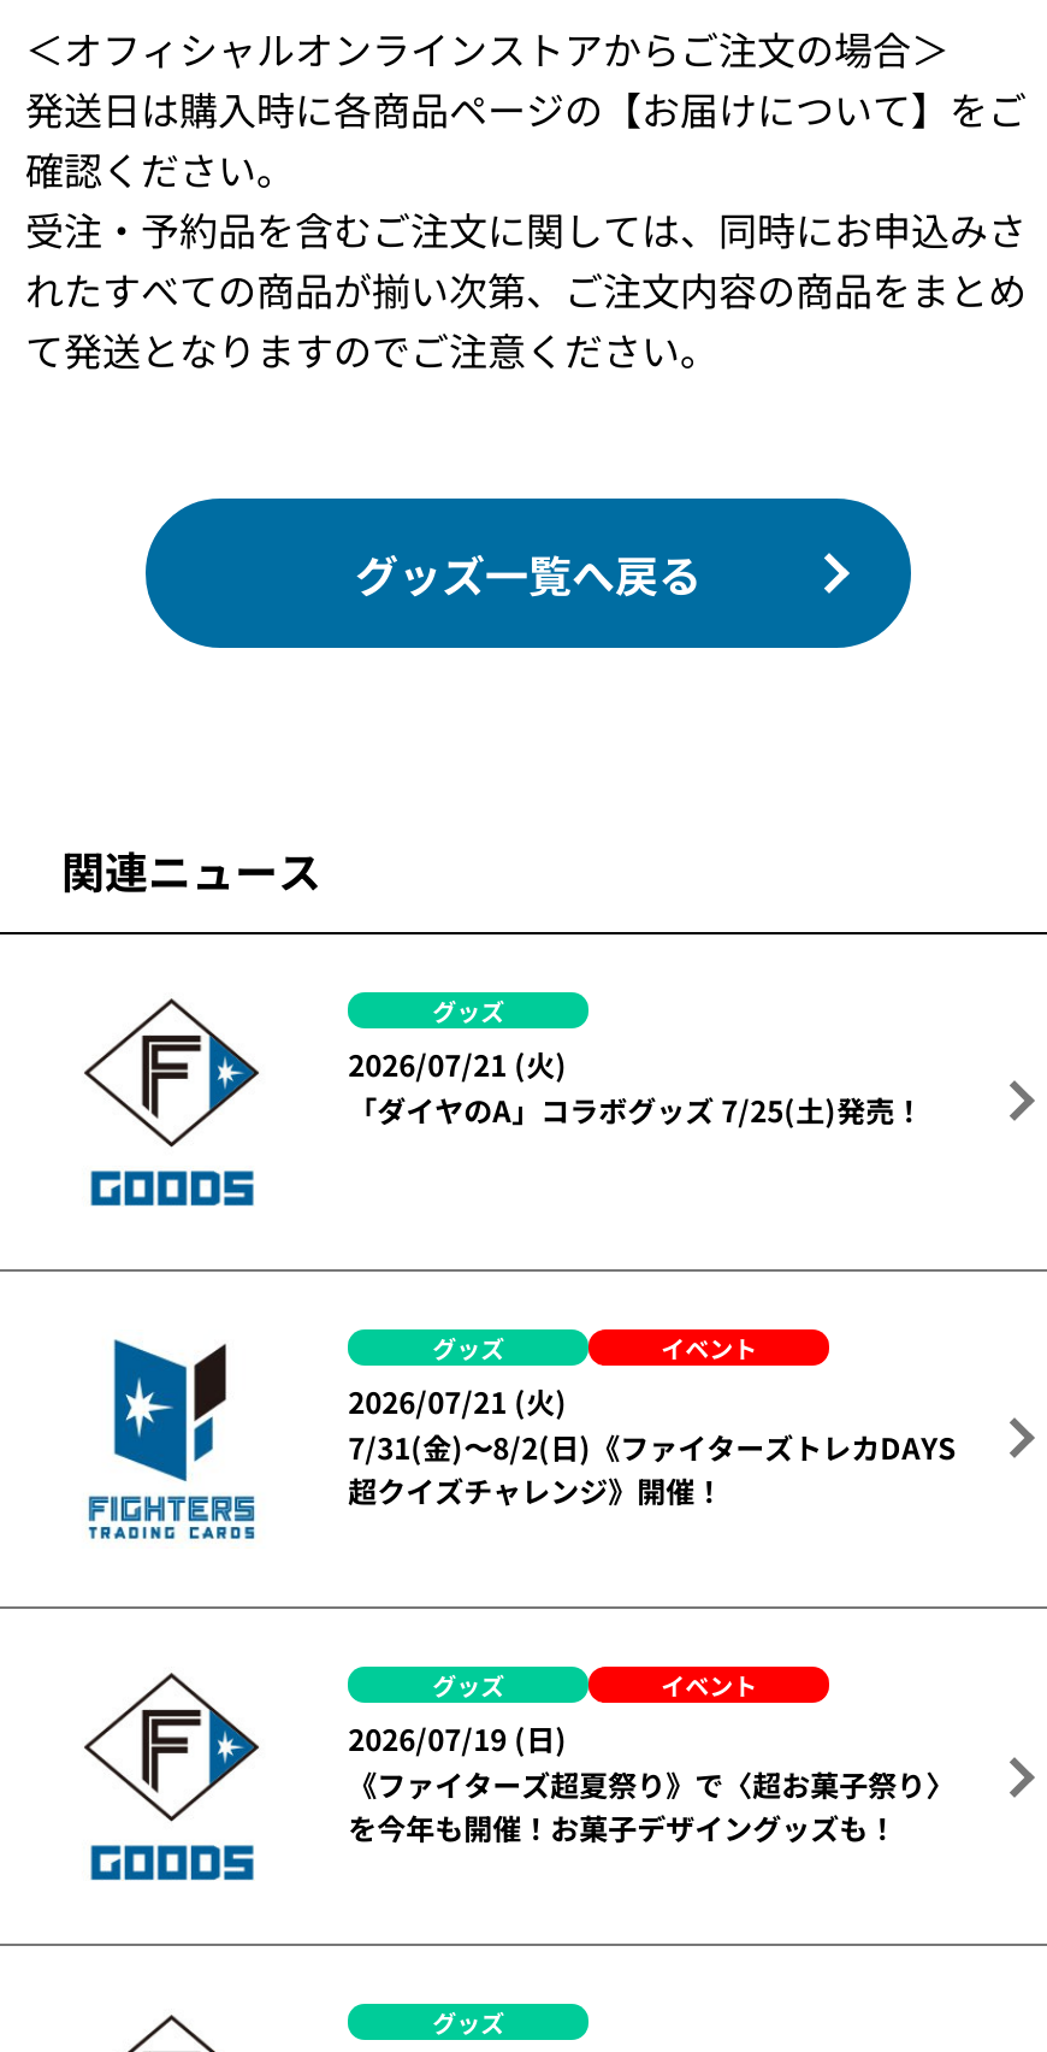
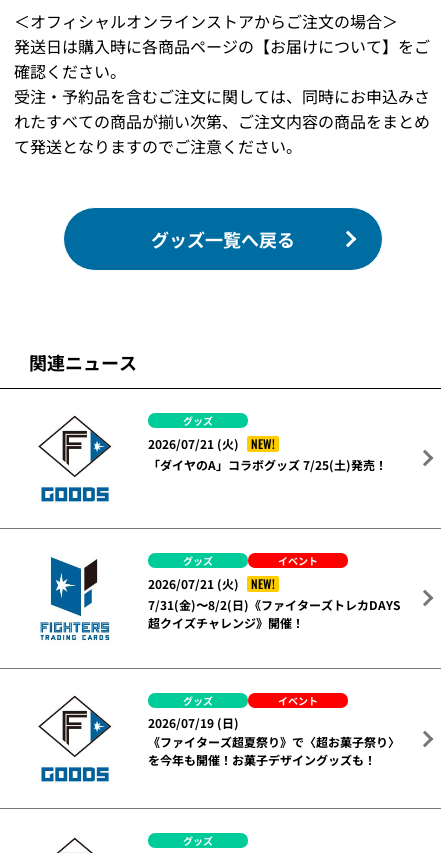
none -> [251,435,275,452] NEW!
none -> [251,575,275,592] NEW!

